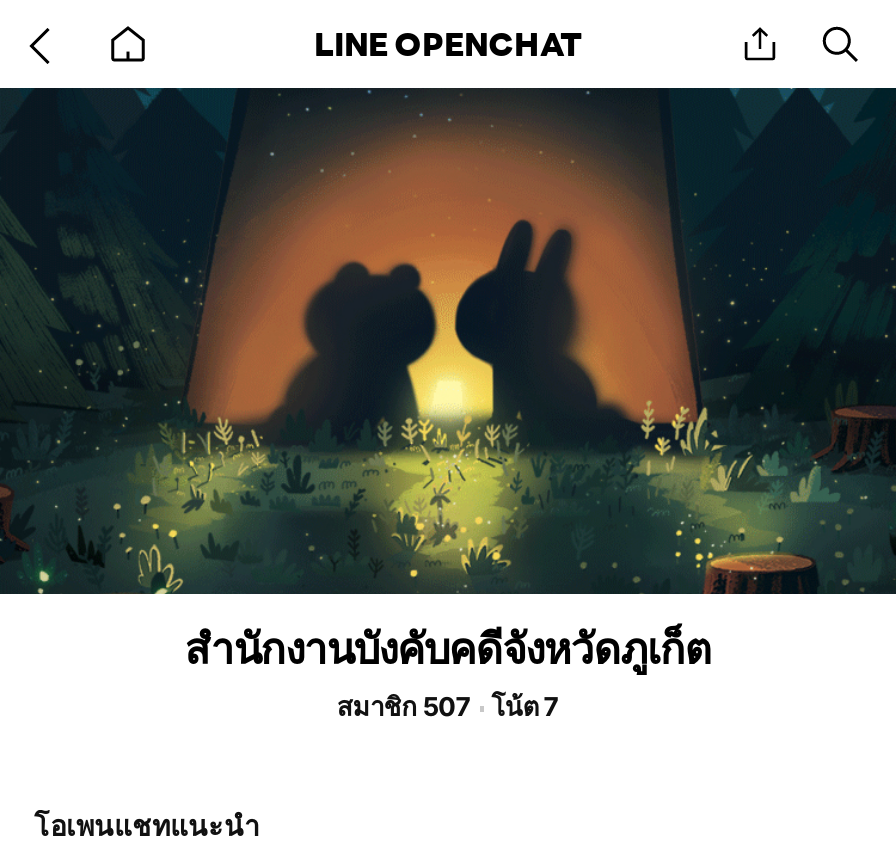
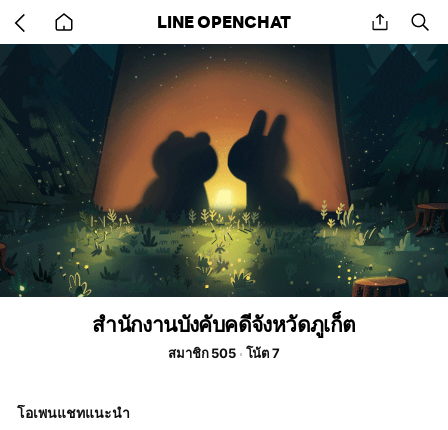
[337,690,559,722] สมาชิก 507 โน้ต 7 -> [168,345,280,361] สมาชิก 505 โน้ต 7

